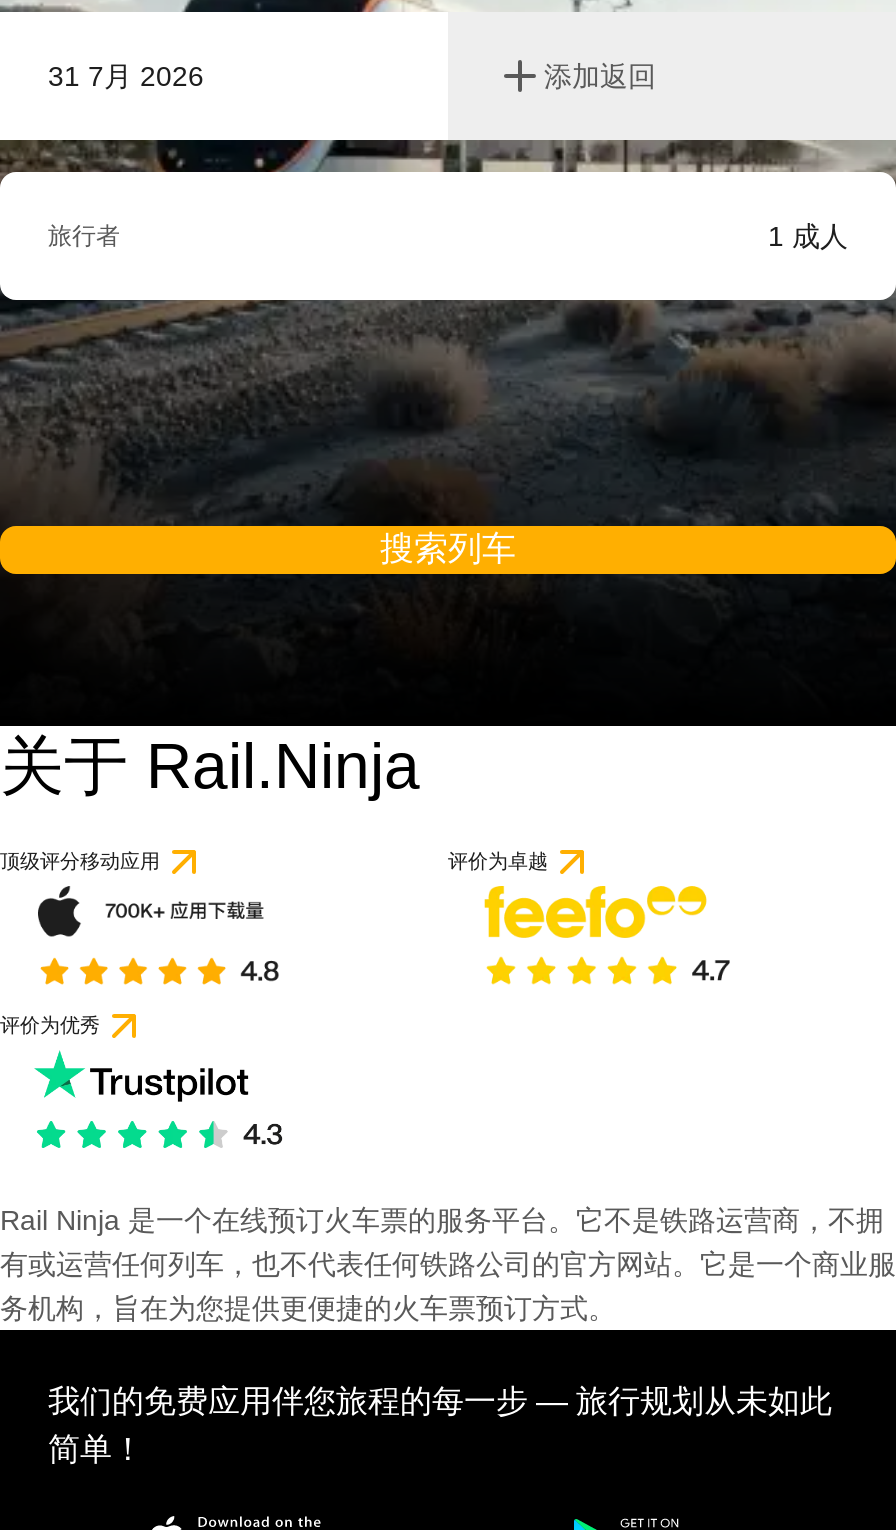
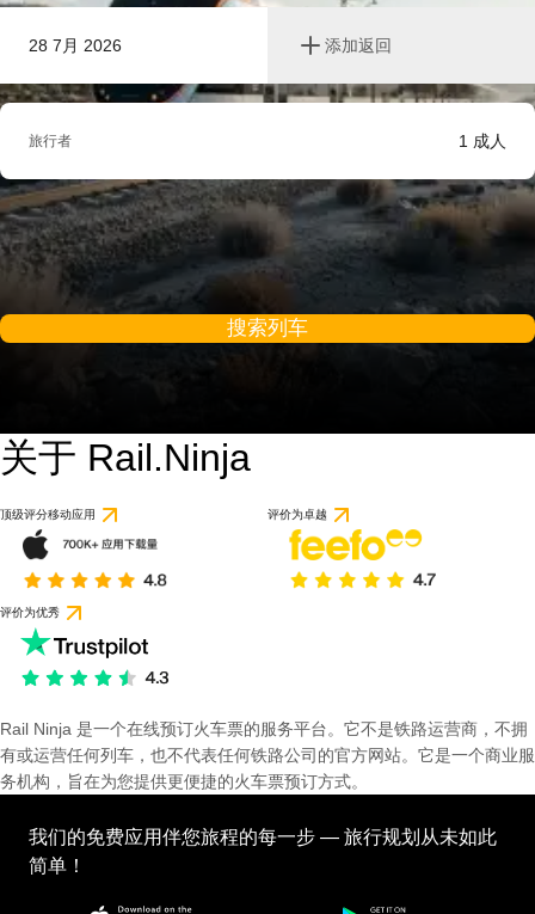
[48,60,204,92] 31 7月 2026 -> [29,36,122,55] 28 7月 2026

